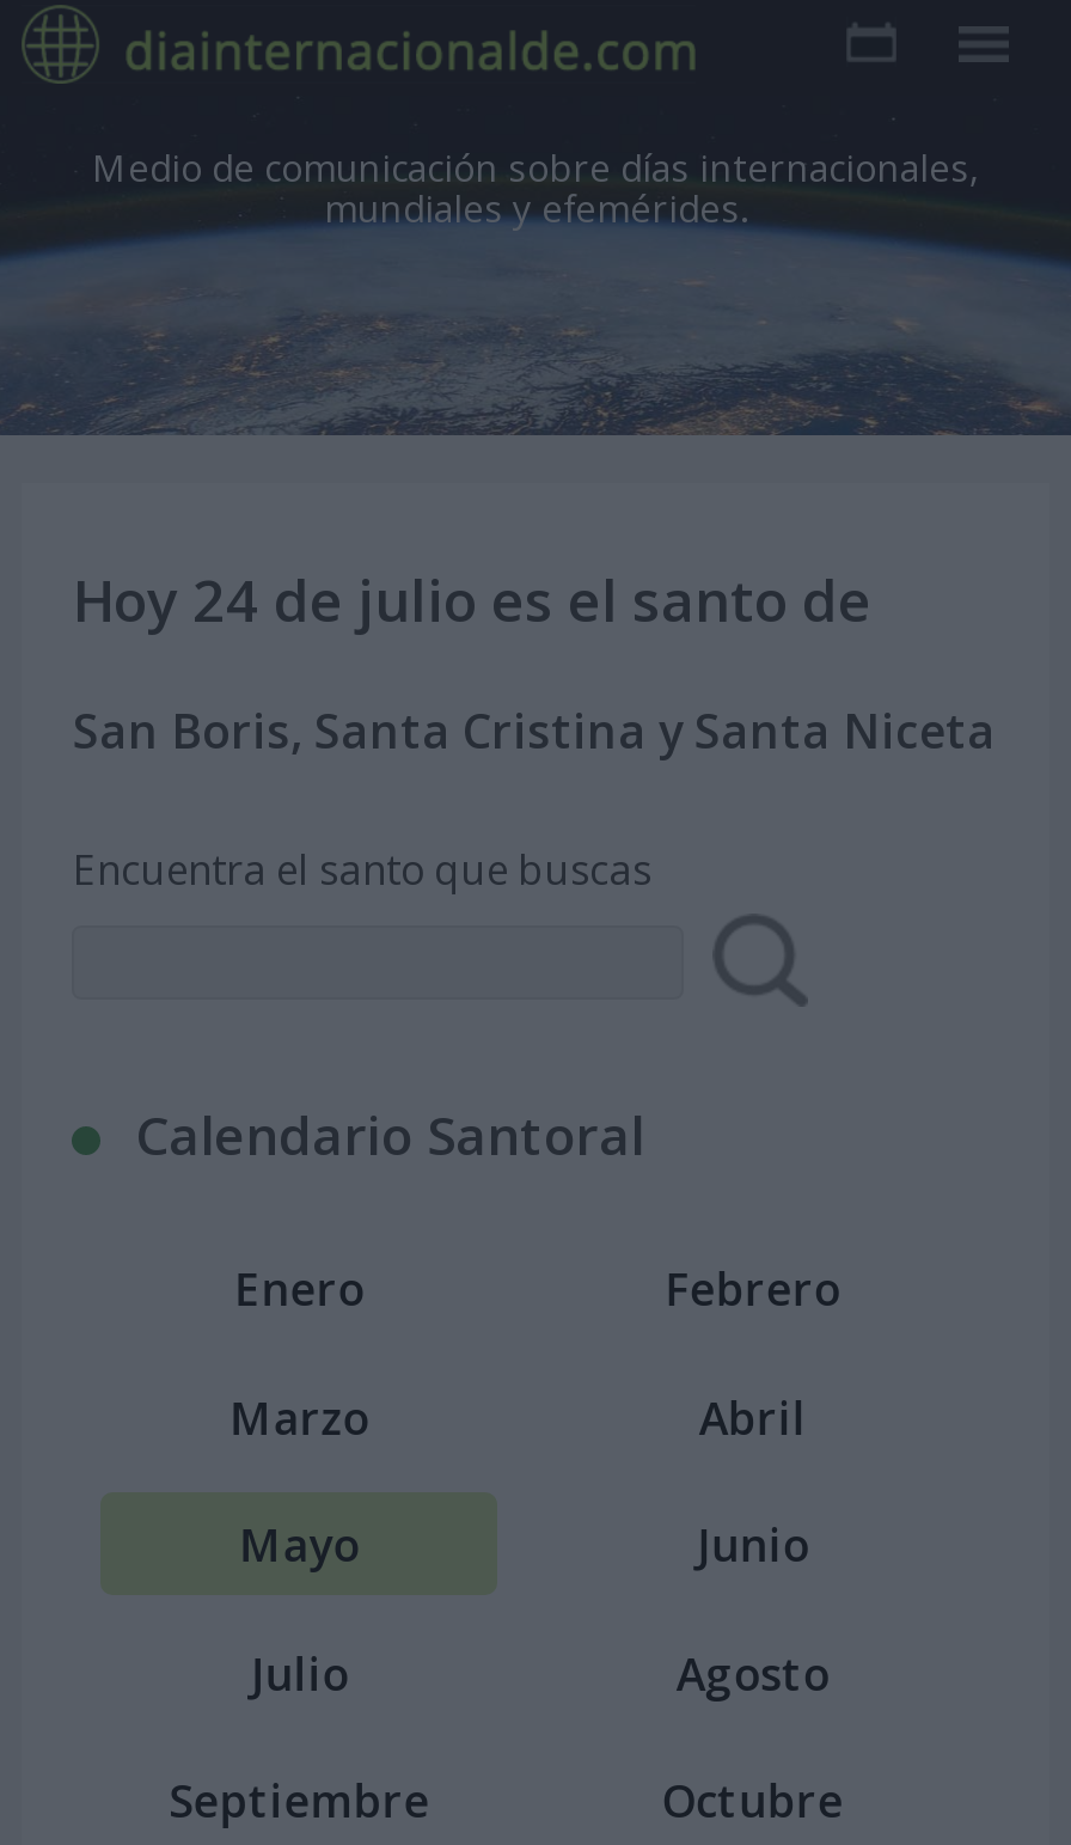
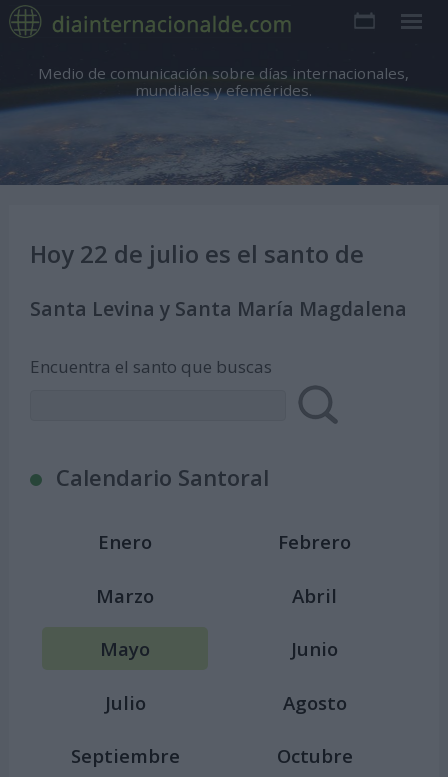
[73,563,871,639] Hoy 24 de julio es el santo de -> [30,238,364,270] Hoy 22 de julio es el santo de
[73,697,996,762] San Boris, Santa Cristina y Santa Niceta -> [30,295,407,322] Santa Levina y Santa María Magdalena

